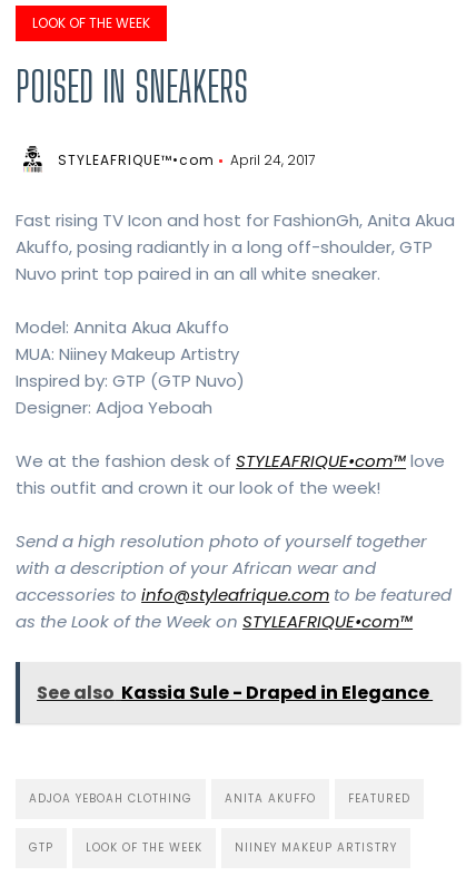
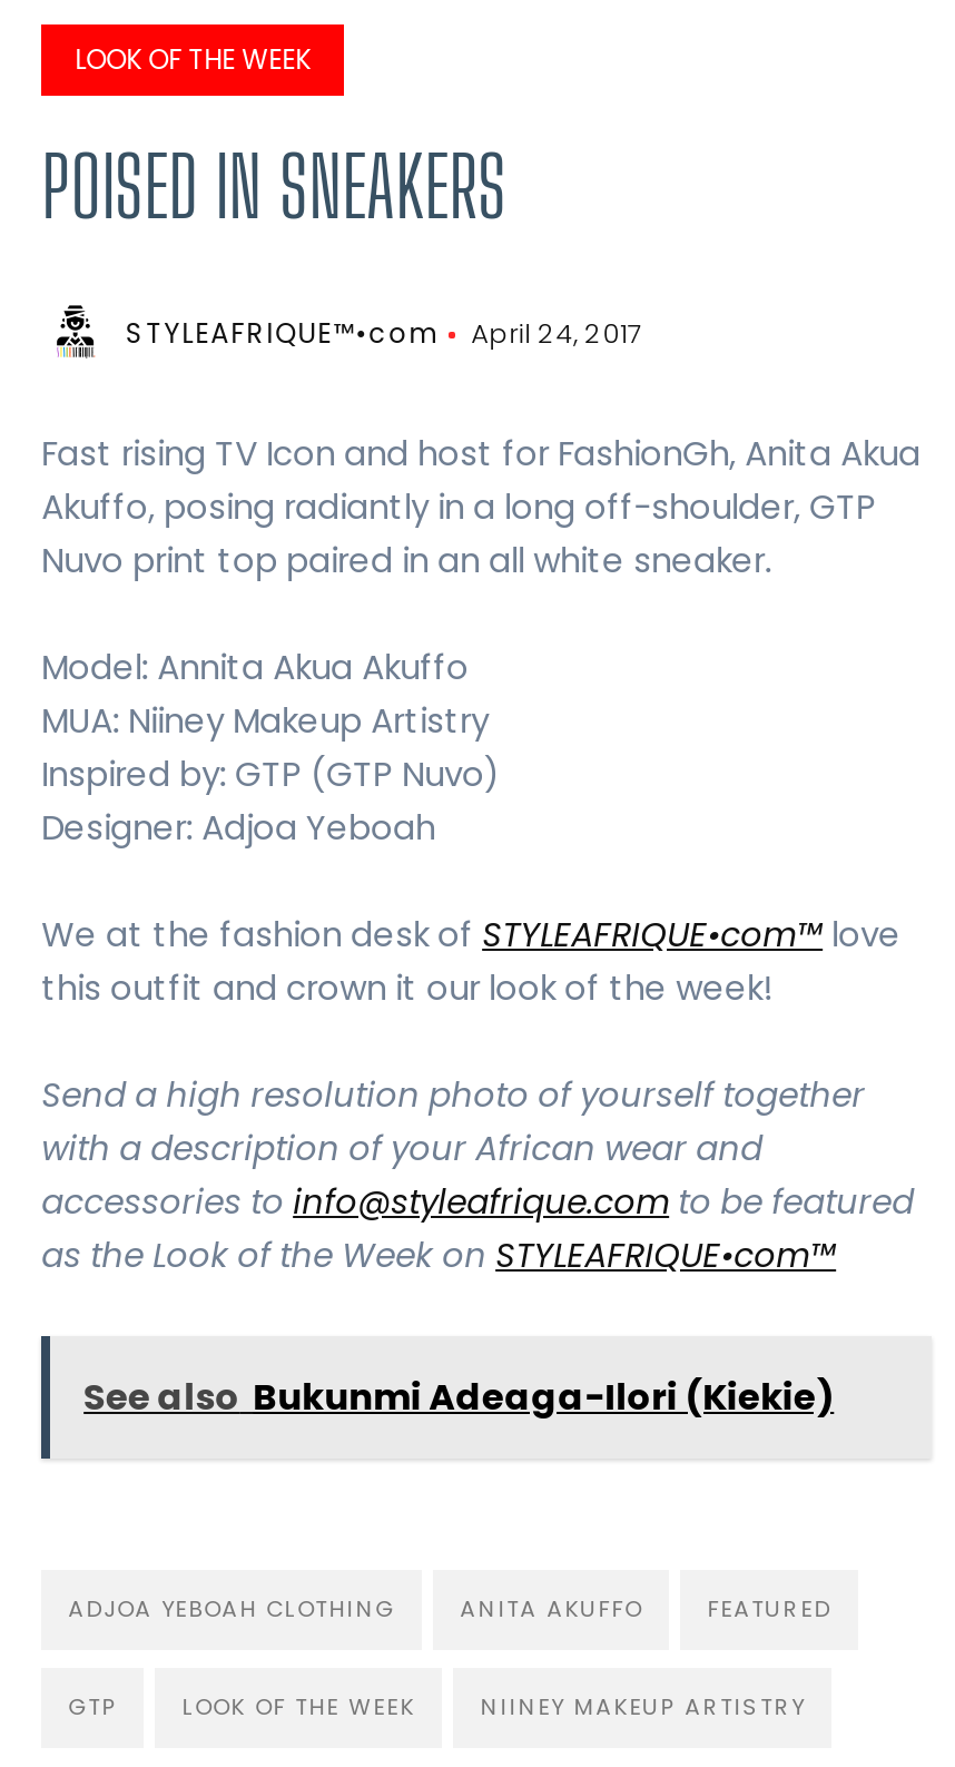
[37,679,433,705] See also Kassia Sule - Draped in Elegance -> [84,1371,834,1422] See also Bukunmi Adeaga-Ilori (Kiekie)

